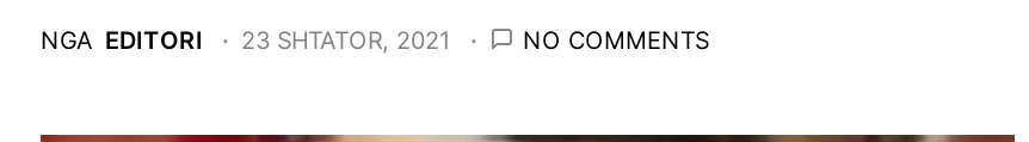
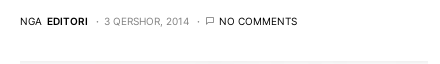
[41,26,451,55] NGA EDITORI 23 SHTATOR, 2021 -> [20,15,189,27] NGA EDITORI 3 QERSHOR, 2014

